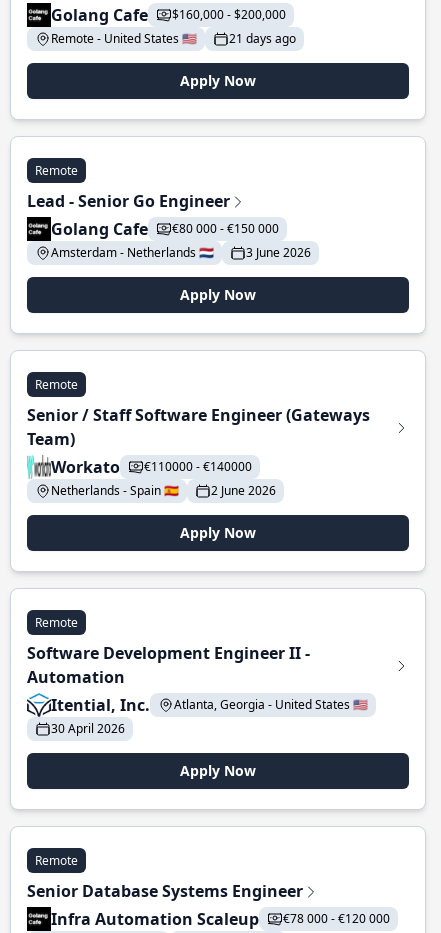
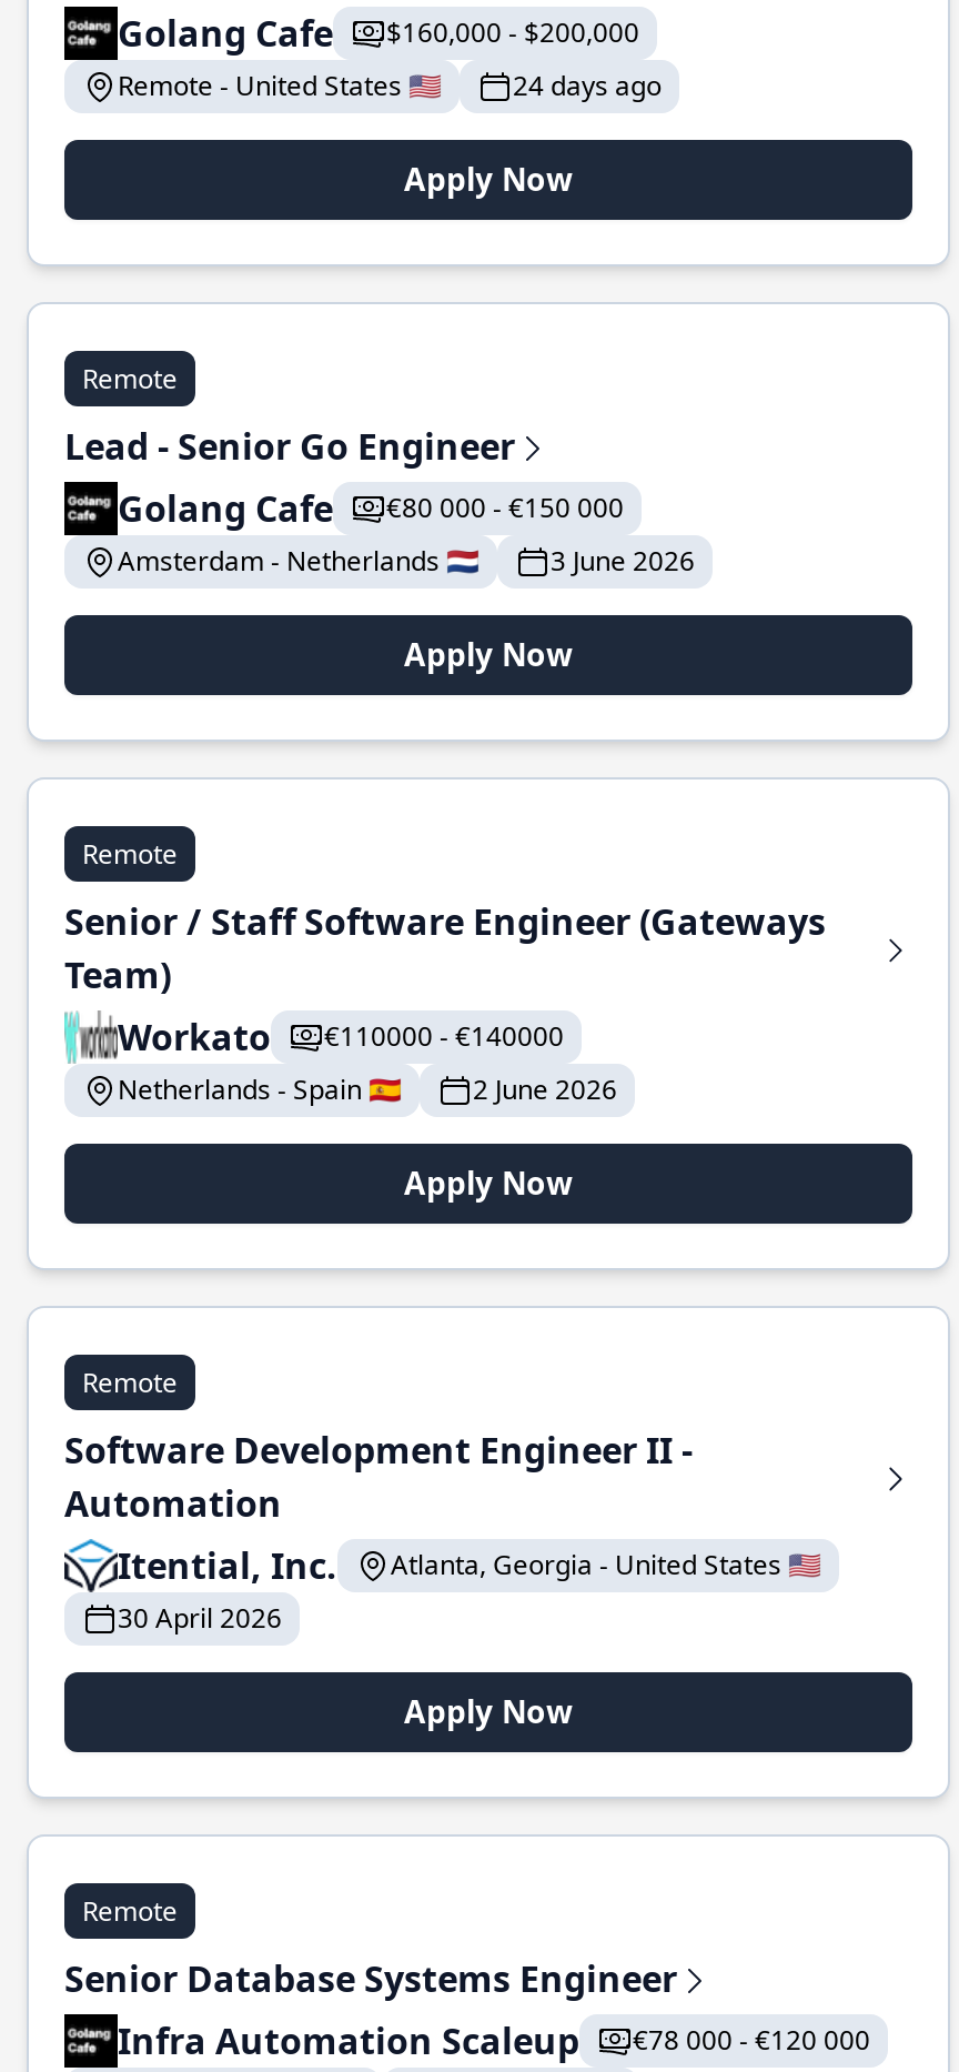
[229,30,296,47] 21 days ago -> [513,67,662,104] 24 days ago

